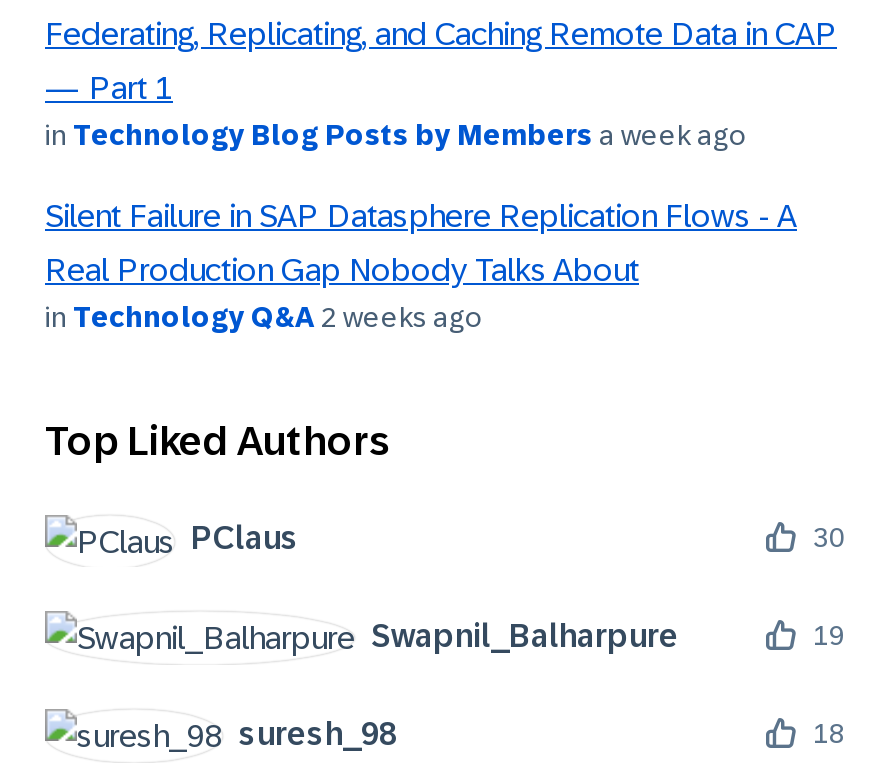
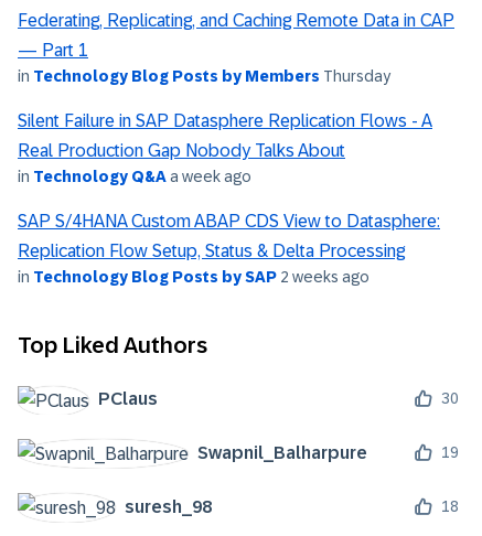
[45,118,747,150] in Technology Blog Posts by Members a week ago -> [18,67,390,84] in Technology Blog Posts by Members Thursday
[45,300,483,332] in Technology Q&A 2 weeks ago -> [18,167,440,285] in Technology Q&A a week ago | SAP S/4HANA Custom ABAP CDS View to Datasphere: | Replication Flow Setup, Status & Delta Processing | in Technology Blog Posts by SAP 2 weeks ago

